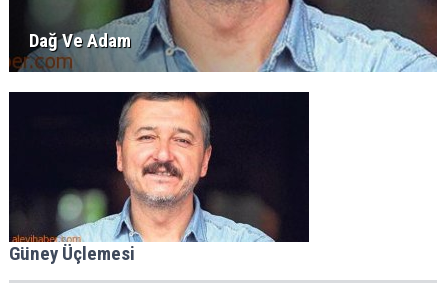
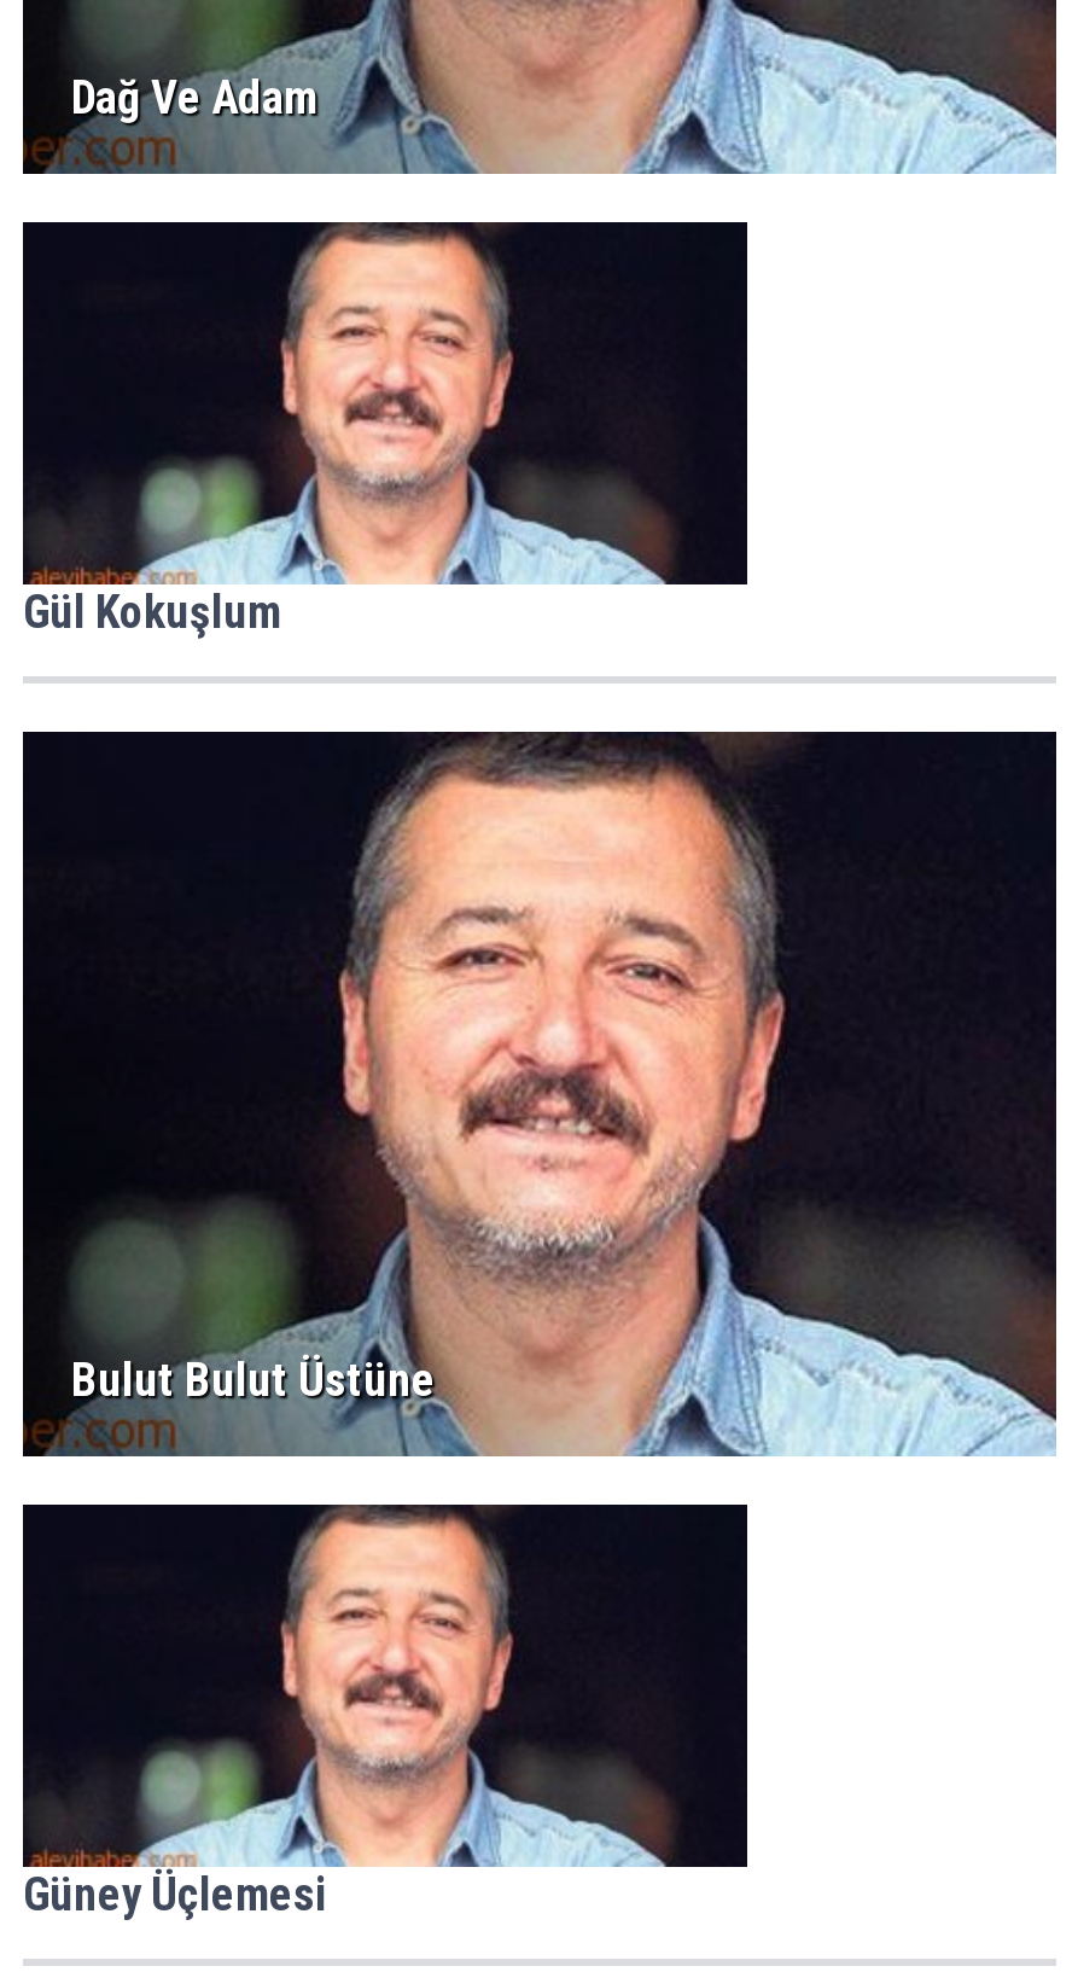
none -> [23,584,281,640] Gül Kokuşlum
none -> [23,729,1056,1408] [image] | Bulut Bulut Üstüne

